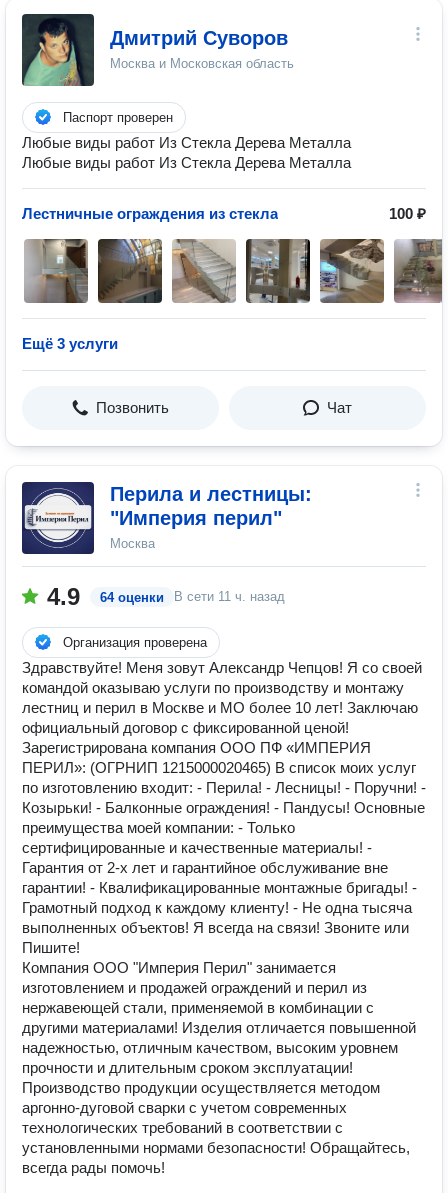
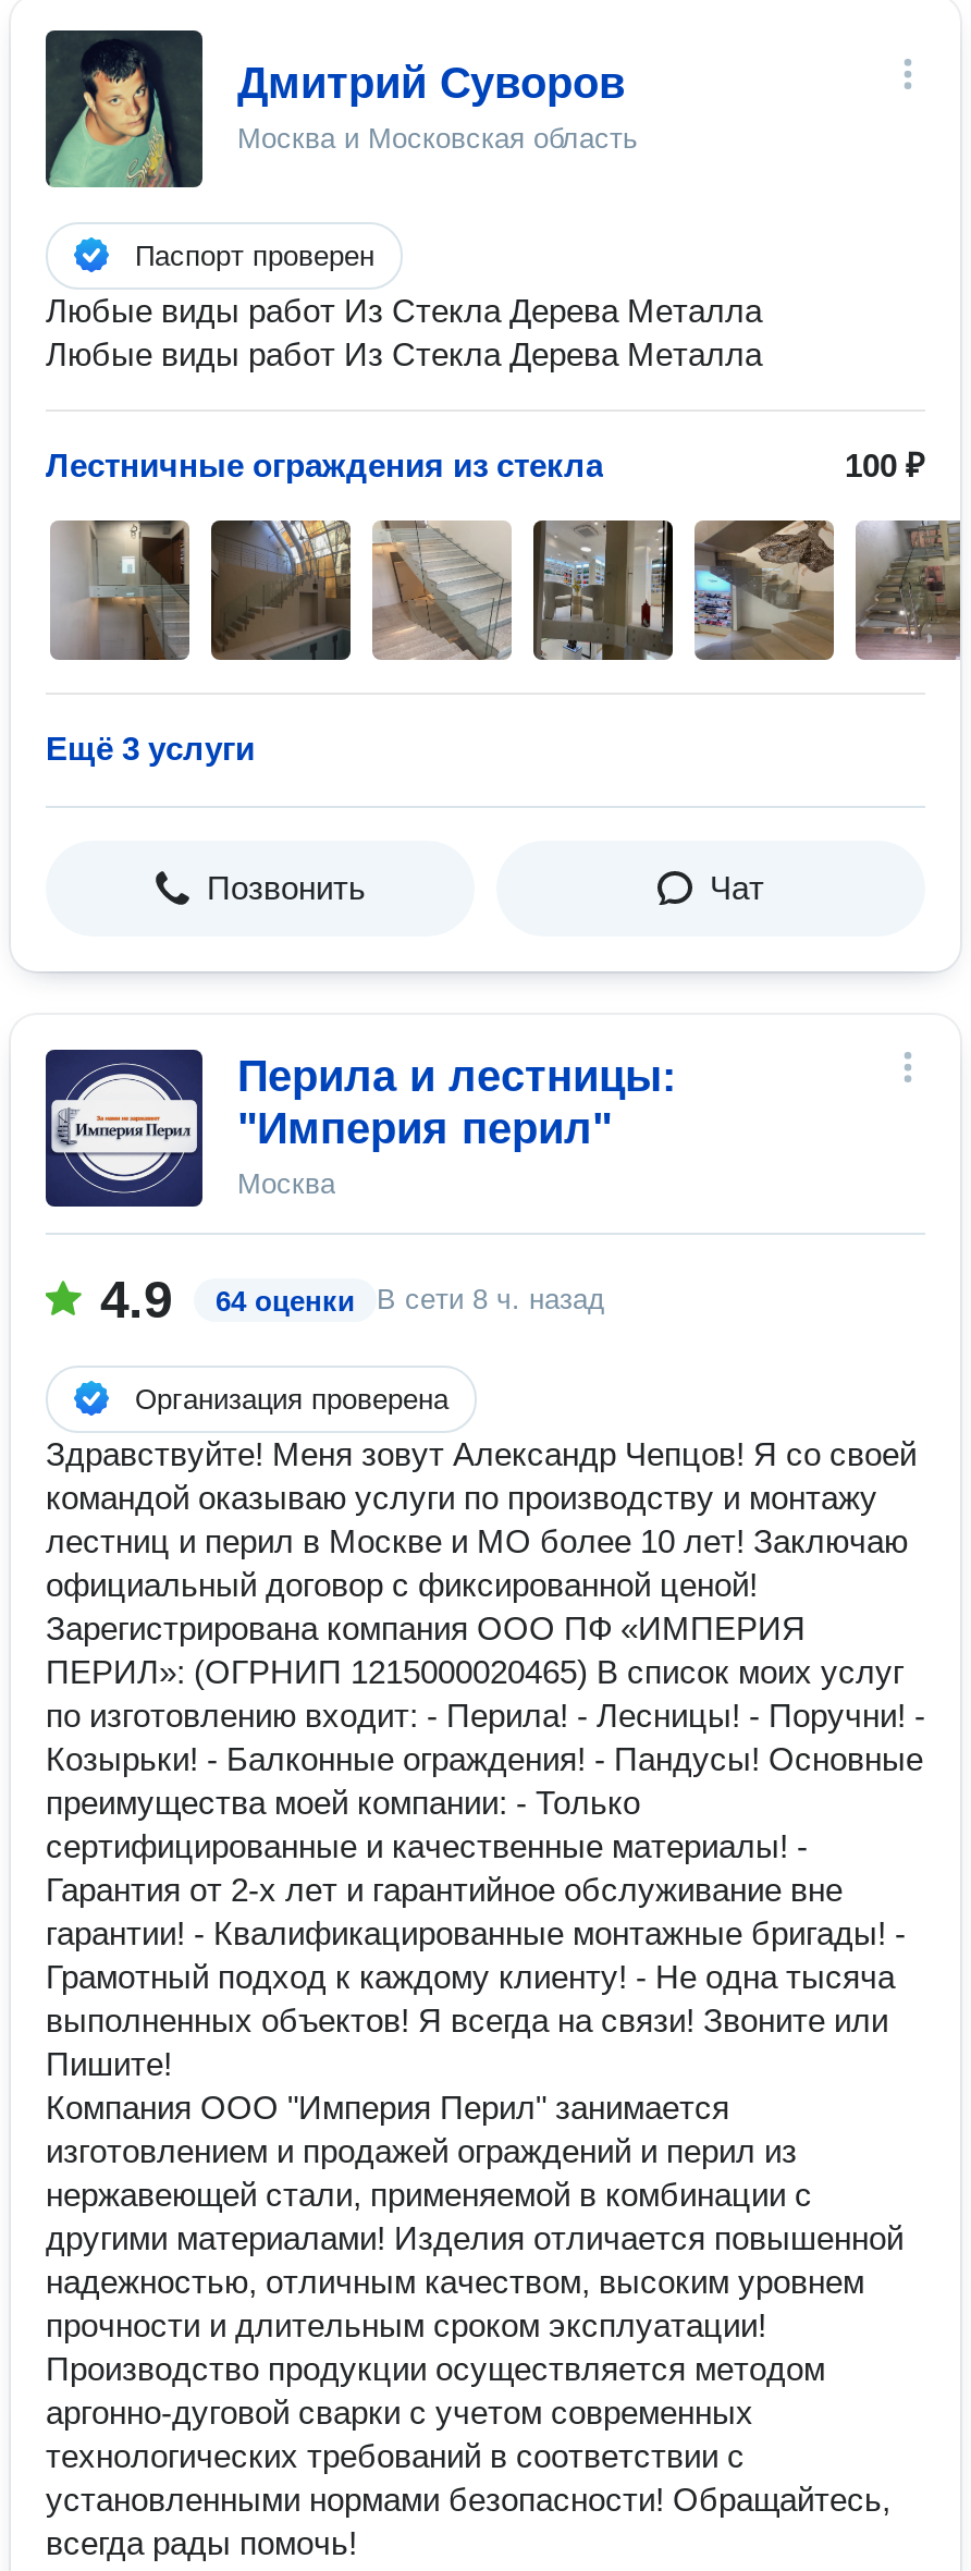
[47,583,285,610] 4.9 64 оценки В сети 11 ч. назад -> [100,1270,605,1329] 4.9 64 оценки В сети 8 ч. назад

